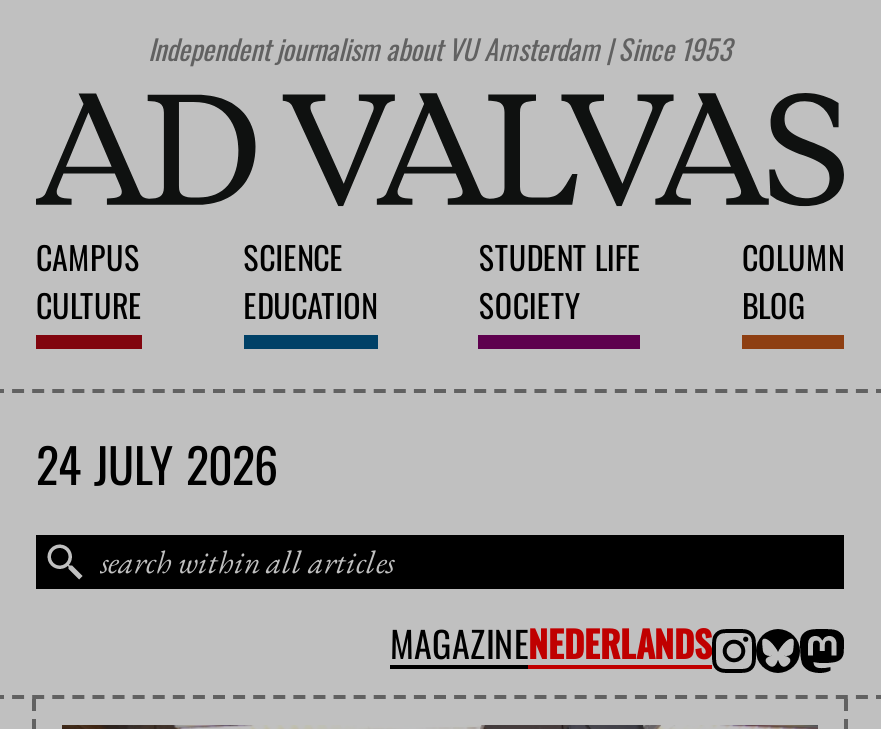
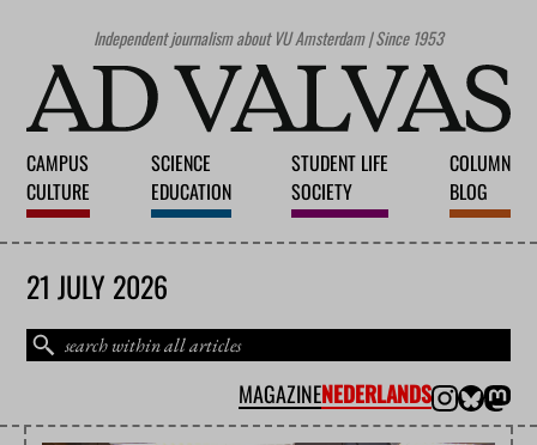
[36,428,278,500] 24 JULY 2026 -> [26,265,168,308] 21 JULY 2026

